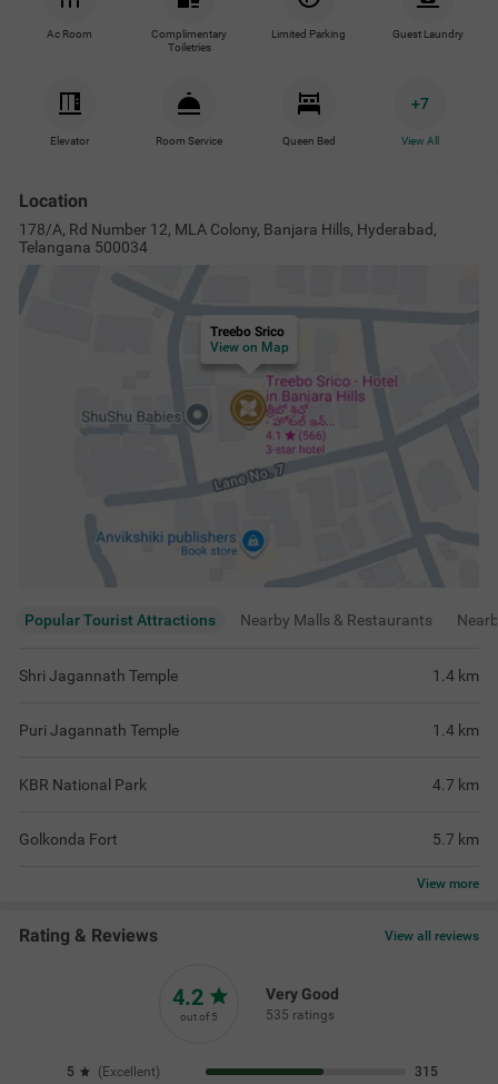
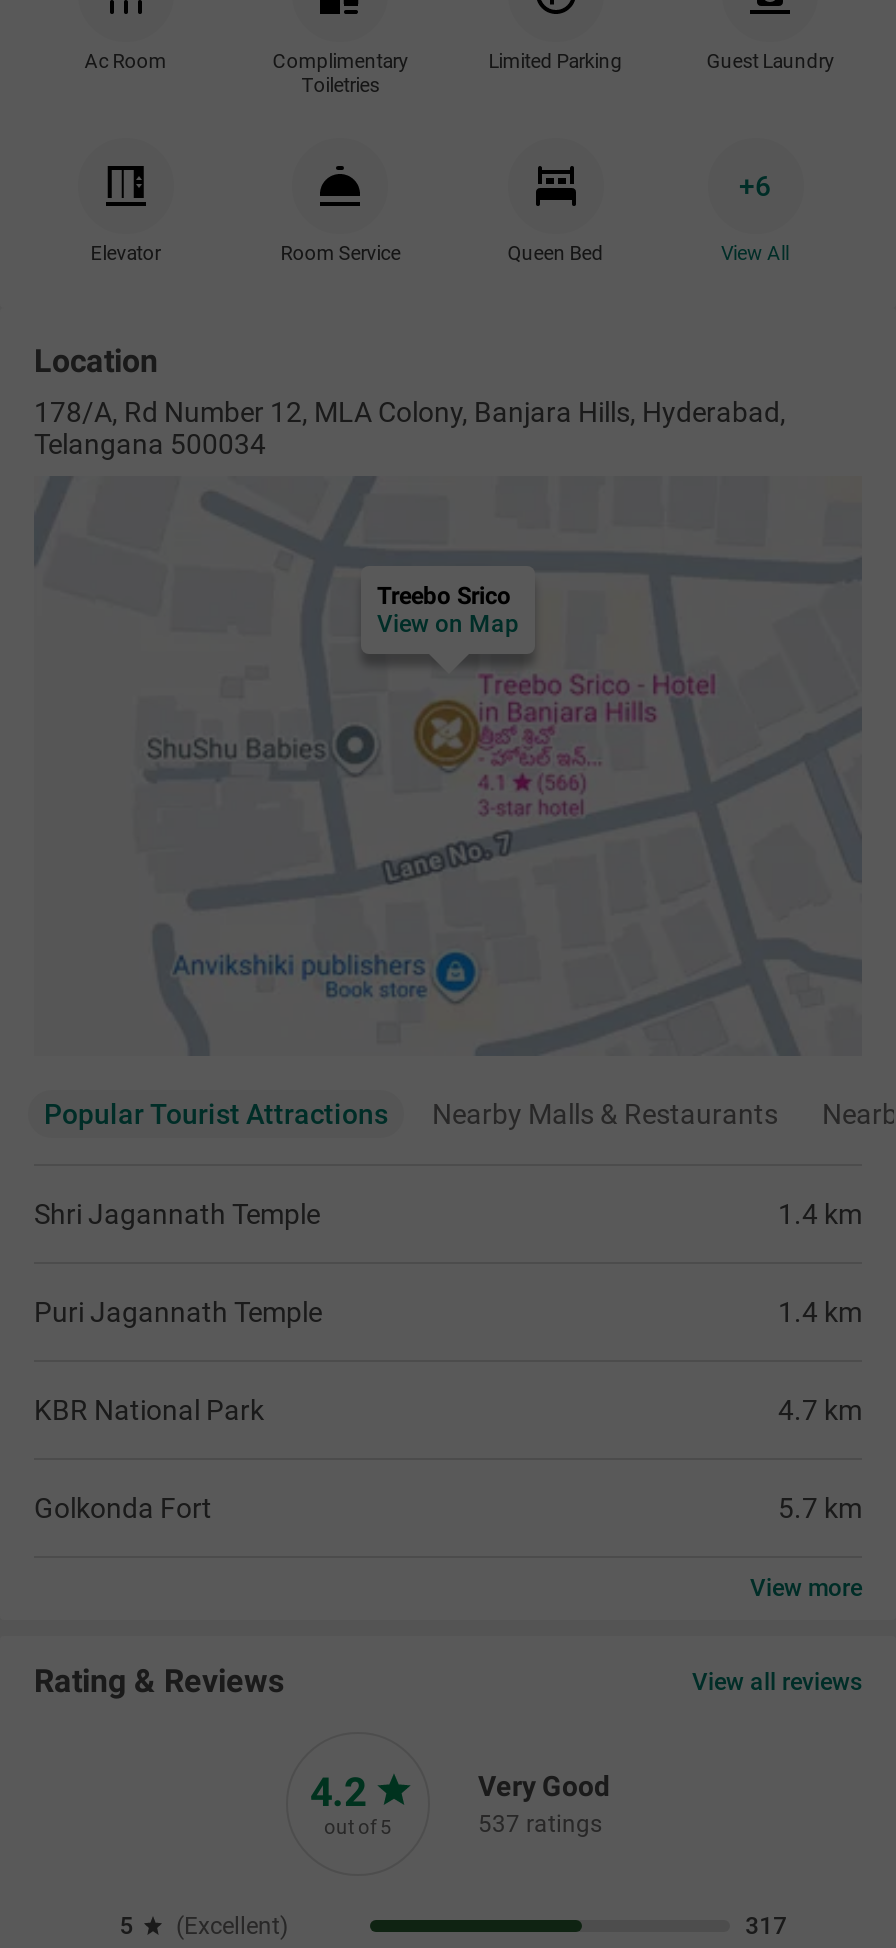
[411,95,429,112] +7 -> [739,170,771,202] +6
[266,1007,335,1023] 535 ratings -> [478,1810,602,1838] 537 ratings
[414,1064,438,1079] 315 -> [745,1912,787,1940] 317

